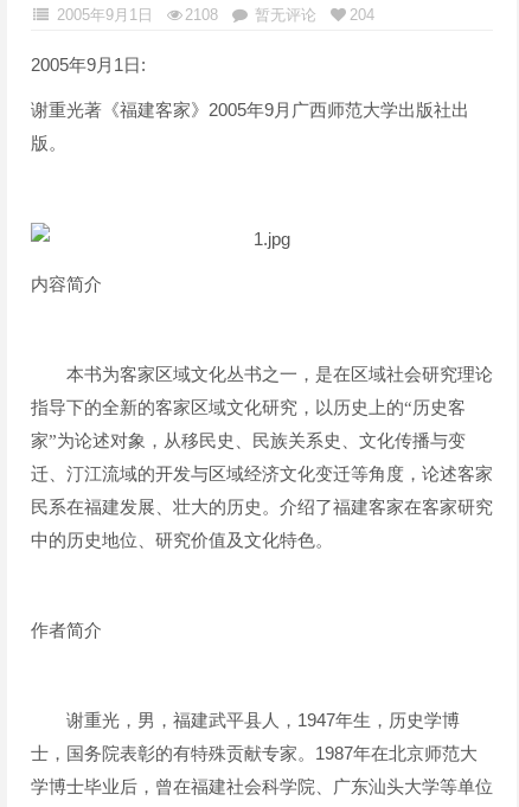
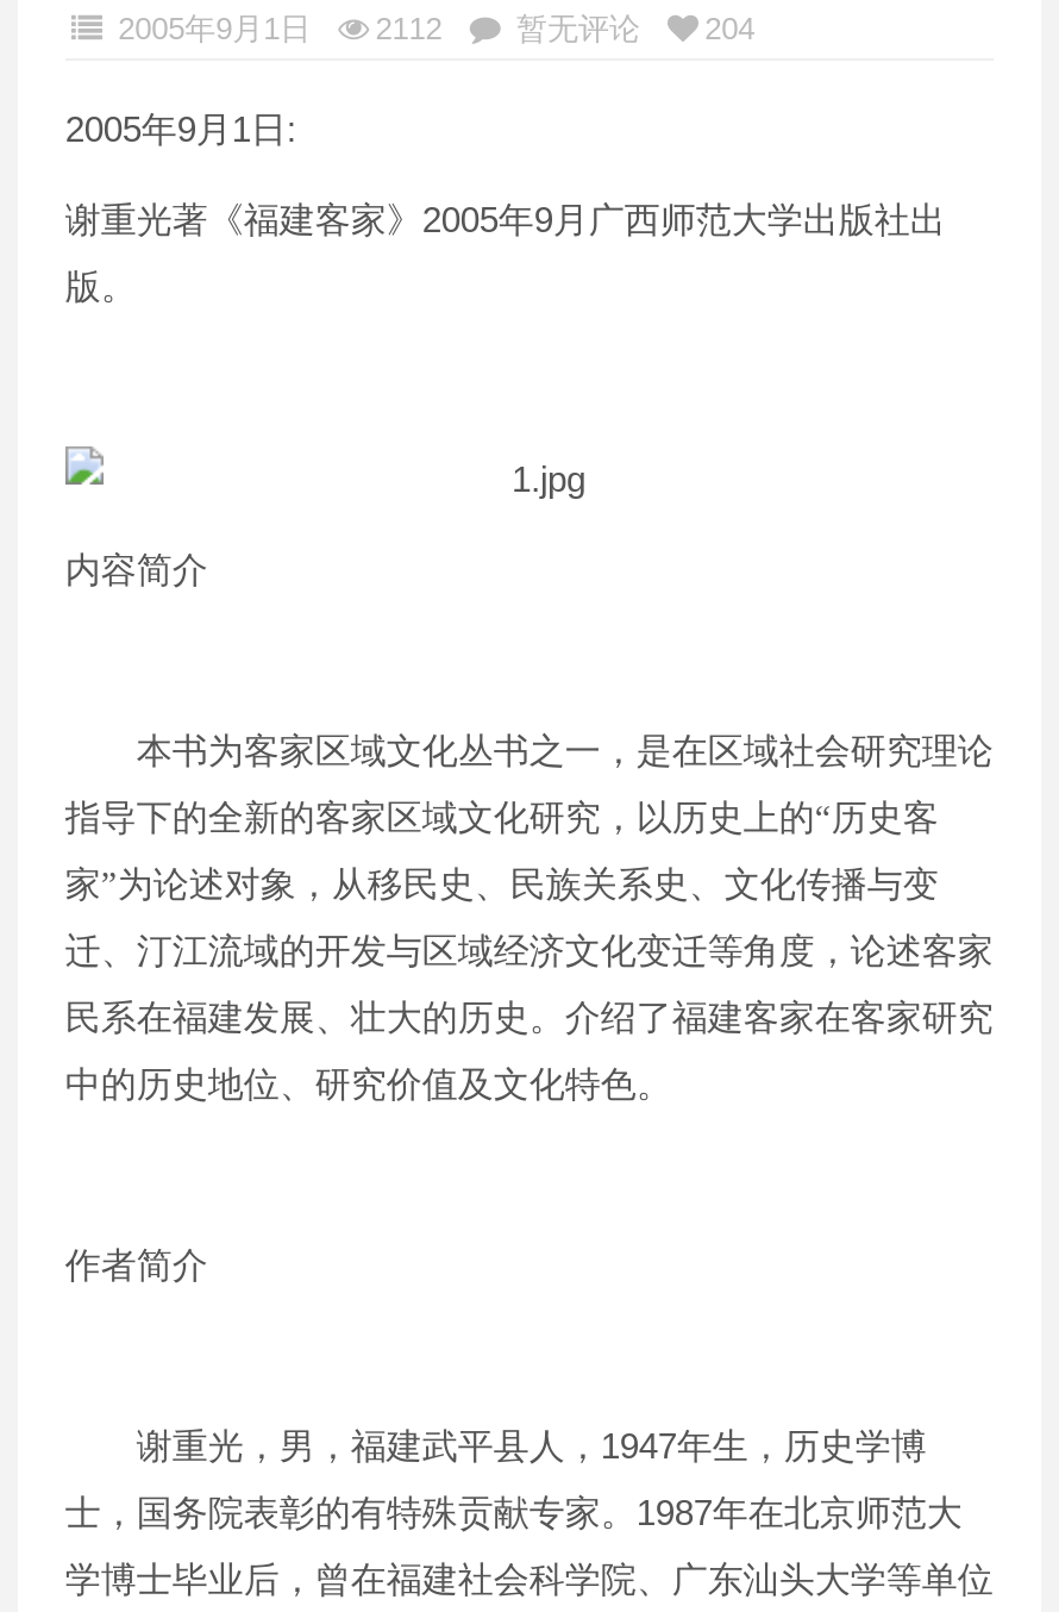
[52,6,374,24] 2005年9月1日 2108 暂无评论 204 -> [109,11,755,46] 2005年9月1日 2112 暂无评论 204

